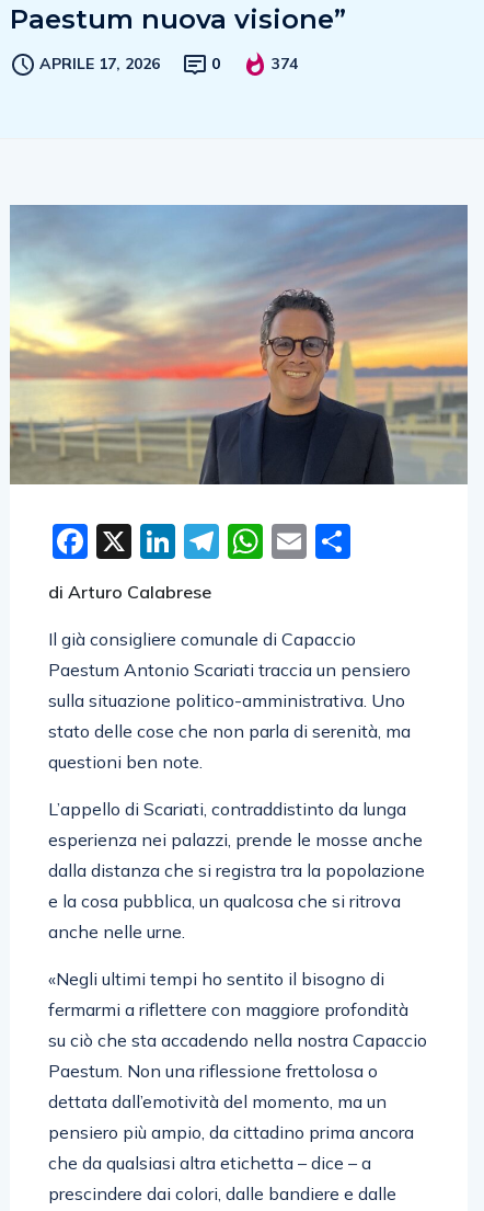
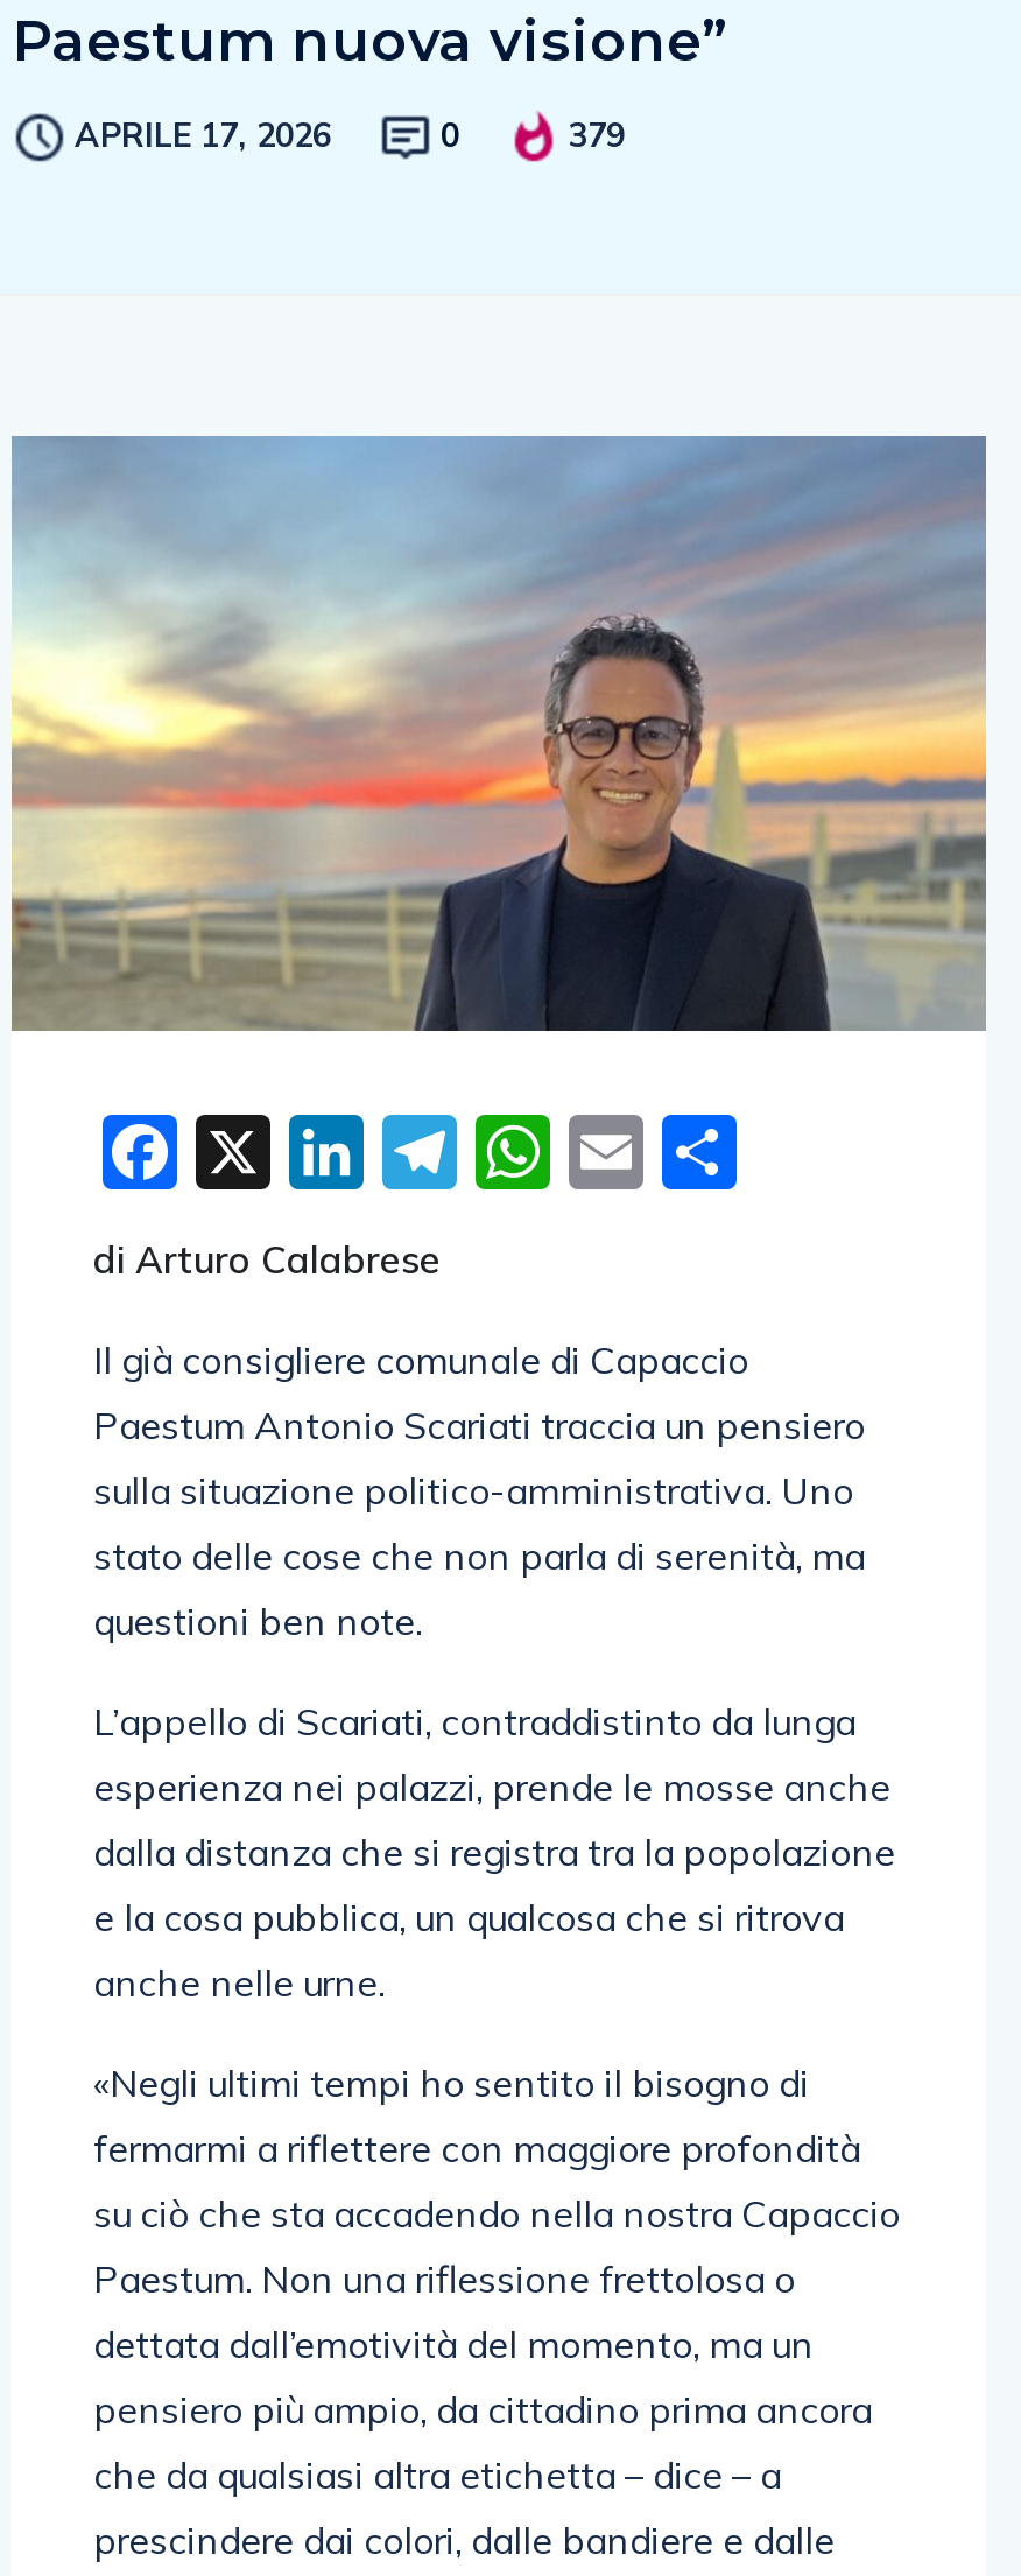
[272,54,298,73] 374 -> [569,114,625,156] 379

